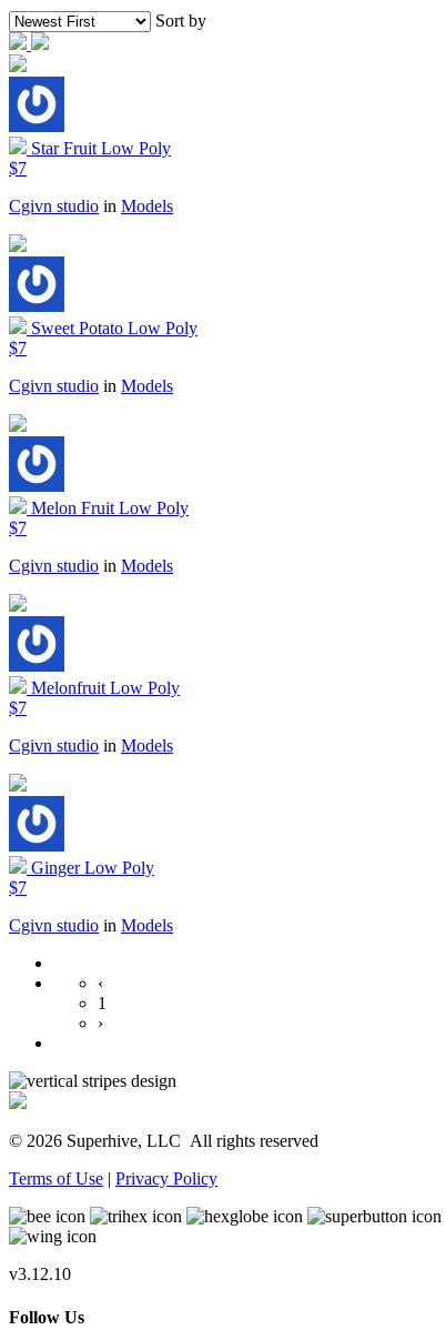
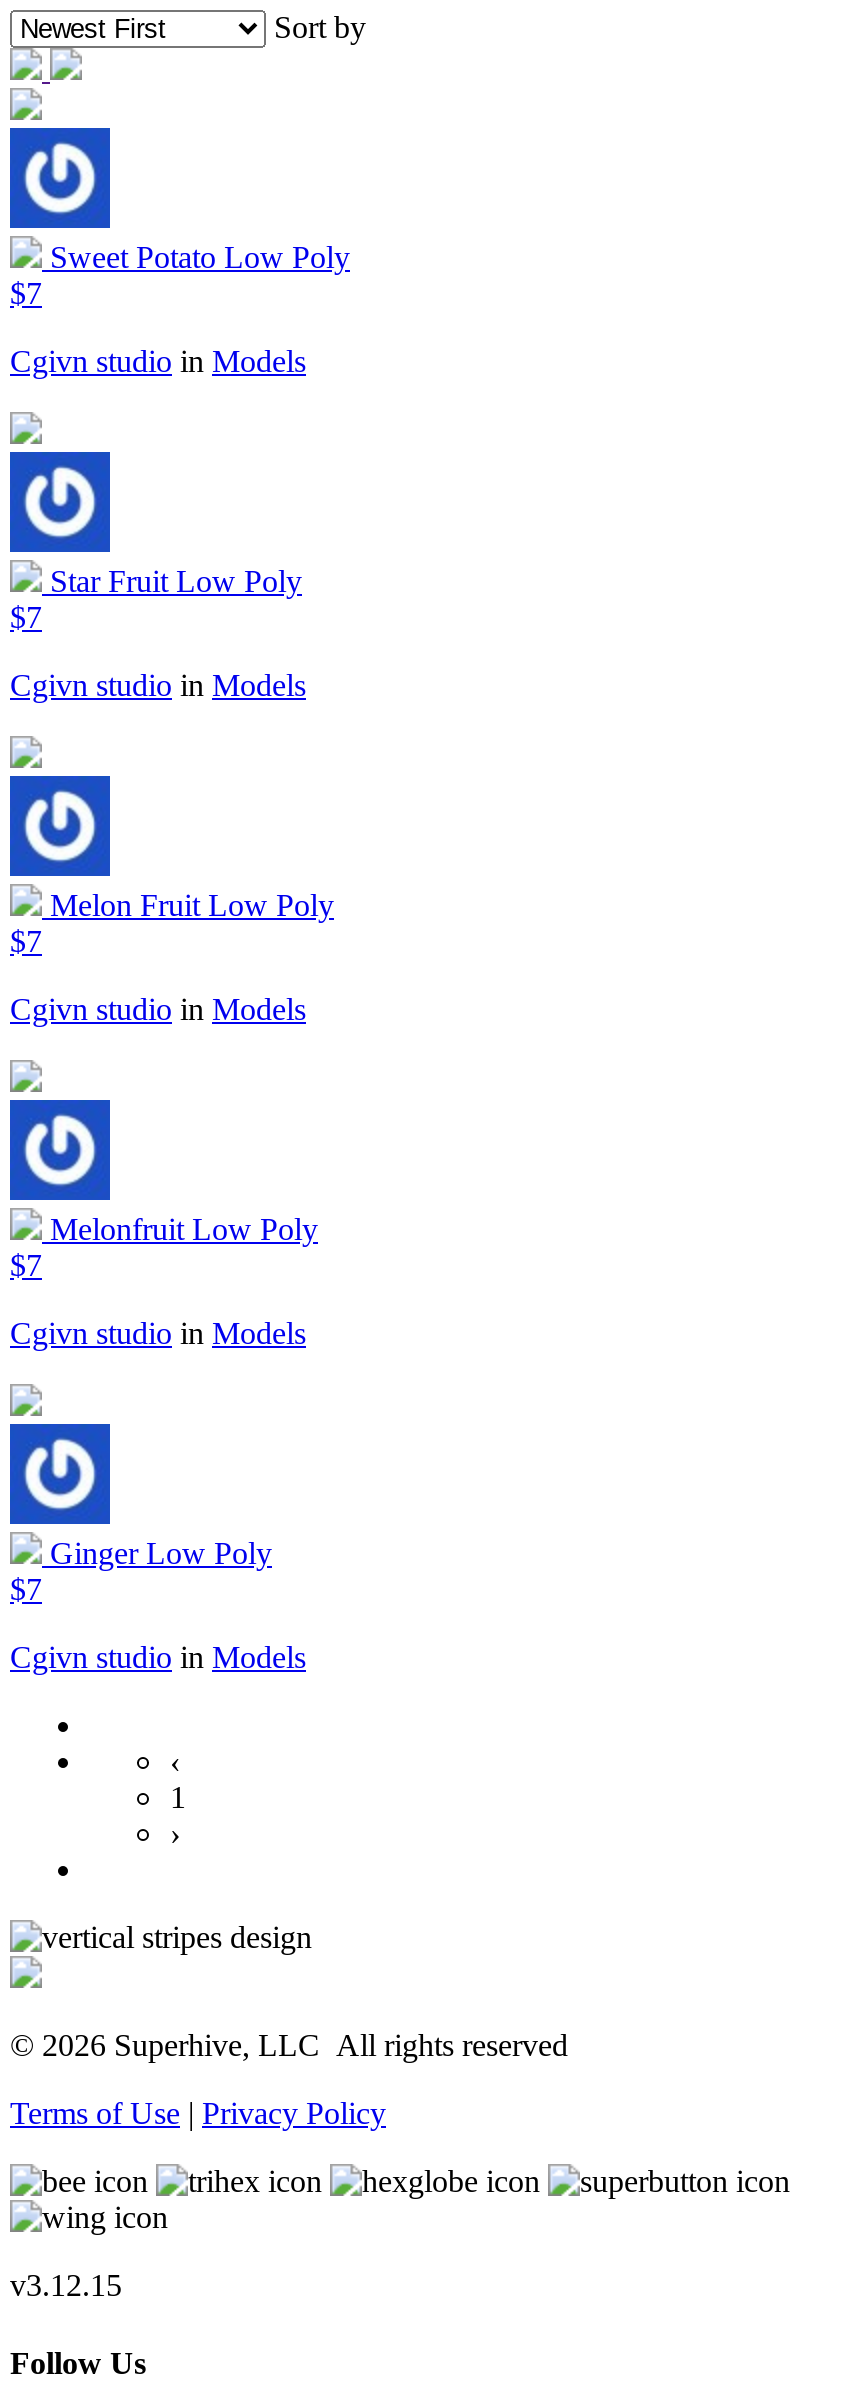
moved [27,139,171,158] -> [42,564,302,598]: Star Fruit Low Poly
moved [27,319,197,338] -> [42,240,350,274]: Sweet Potato Low Poly
[9,1265,71,1283] v3.12.10 -> [10,2268,122,2302] v3.12.15

